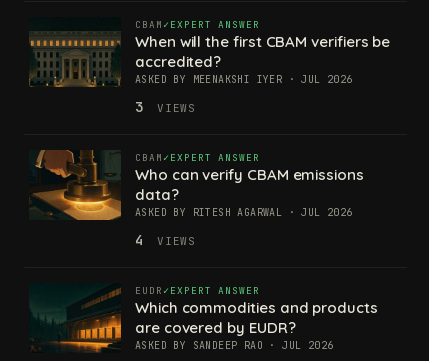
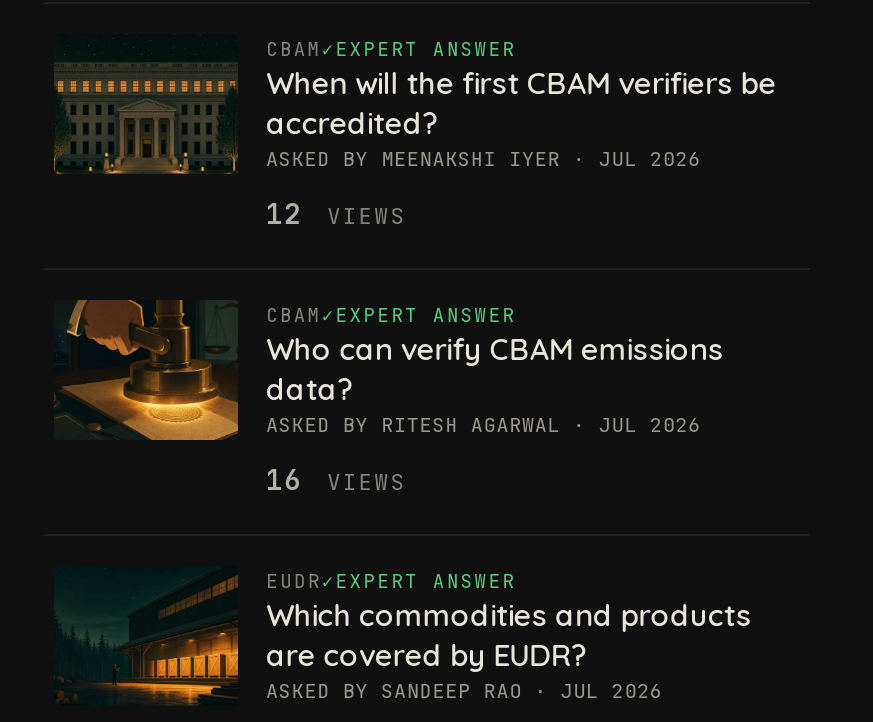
[135,98,196,116] 3 VIEWS -> [266,196,406,232] 12 VIEWS
[135,231,196,249] 4 VIEWS -> [266,462,406,498] 16 VIEWS

